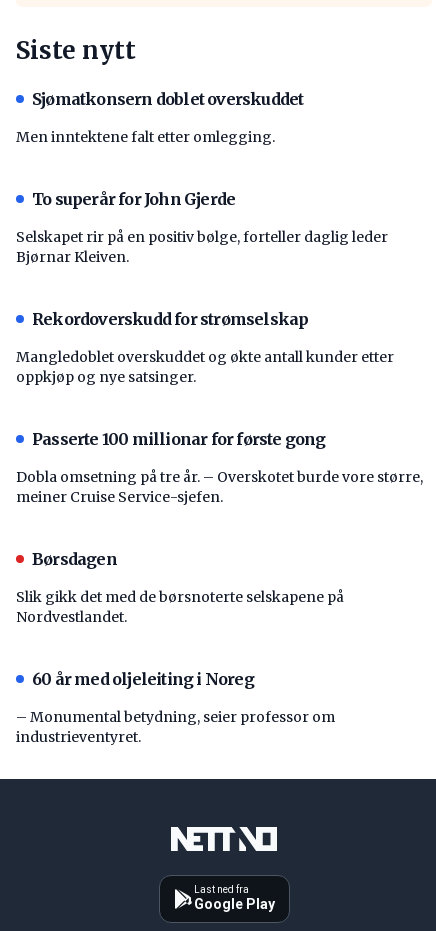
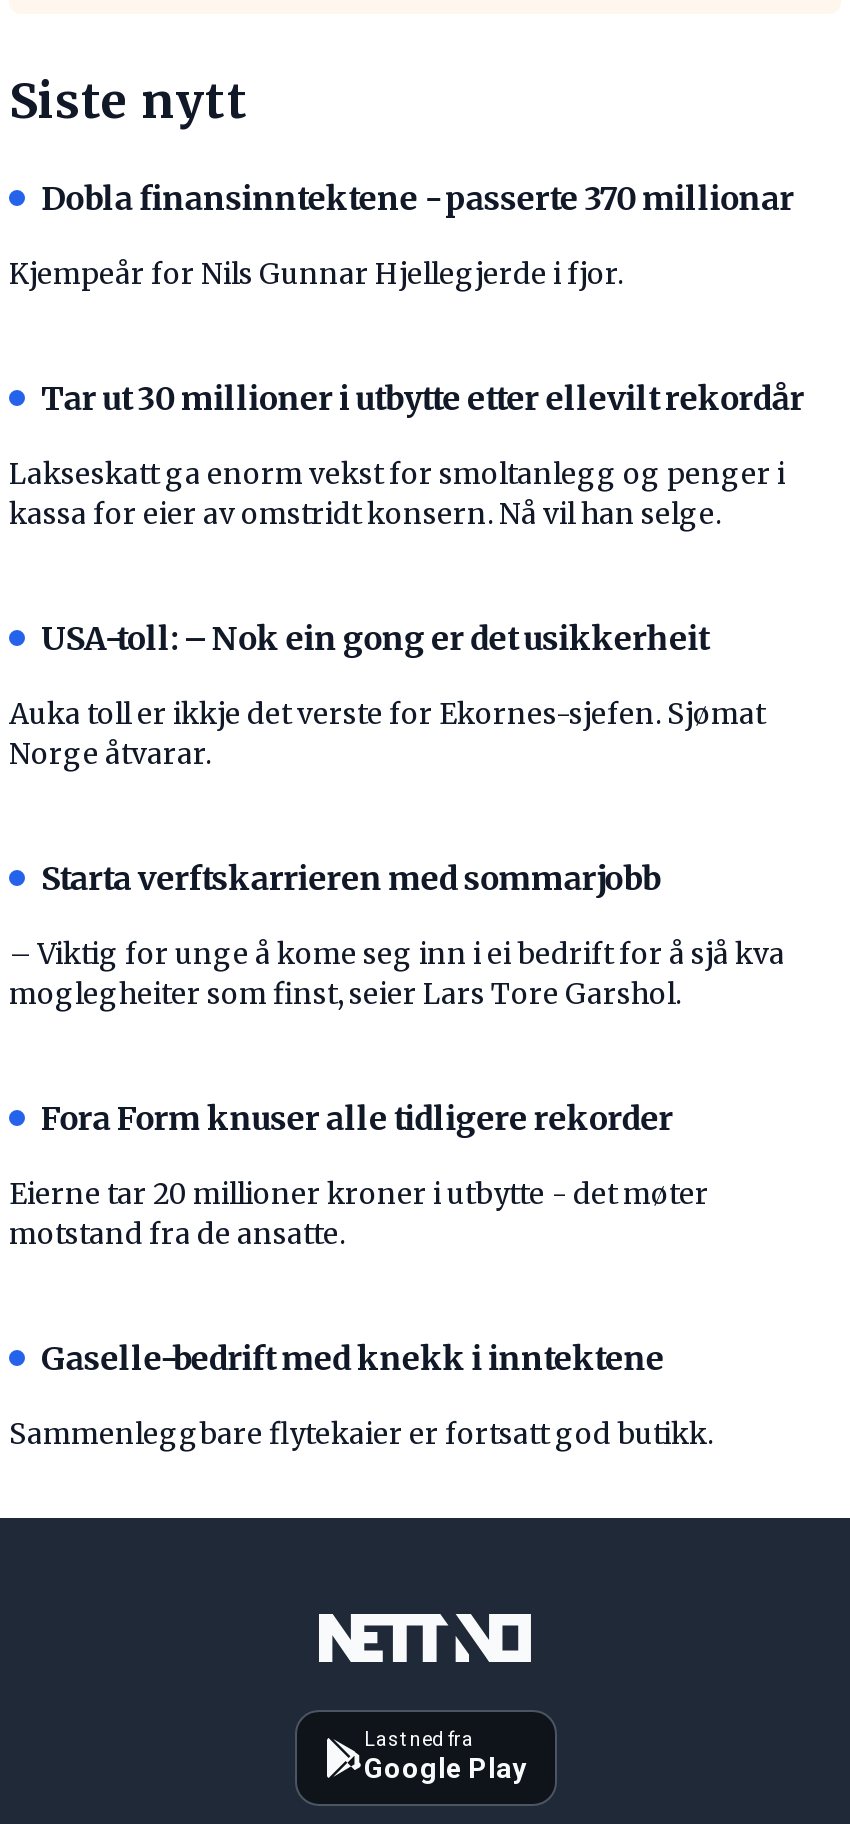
[32,89,303,109] Sjømatkonsern doblet overskuddet -> [41,178,794,218] Dobla finansinntektene - passerte 370 millionar
[16,128,275,146] Men inntektene falt etter omlegging. -> [9,256,623,292] Kjempeår for Nils Gunnar Hjellegjerde i fjor.
[32,189,235,209] To superår for John Gjerde -> [41,378,804,418] Tar ut 30 millioner i utbytte etter ellevilt rekordår
[16,228,388,266] Selskapet rir på en positiv bølge, forteller daglig leder | Bjørnar Kleiven. -> [9,456,785,532] Lakseskatt ga enorm vekst for smoltanlegg og penger i | kassa for eier av omstridt konsern. Nå vil han selge.
[32,309,308,329] Rekordoverskudd for strømselskap -> [41,618,708,658] USA-toll: – Nok ein gong er det usikkerheit
[16,348,394,386] Mangledoblet overskuddet og økte antall kunder etter | oppkjøp og nye satsinger. -> [9,696,765,772] Auka toll er ikkje det verste for Ekornes-sjefen. Sjømat | Norge åtvarar.
[32,429,326,449] Passerte 100 millionar for første gong -> [41,858,660,898] Starta verftskarrieren med sommarjobb
[16,468,423,506] Dobla omsetning på tre år. – Overskotet burde vore større, | meiner Cruise Service-sjefen. -> [9,936,785,1012] – Viktig for unge å kome seg inn i ei bedrift for å sjå kva | moglegheiter som finst, seier Lars Tore Garshol.
[32,549,117,569] Børsdagen -> [41,1098,673,1138] Fora Form knuser alle tidligere rekorder
[16,588,344,626] Slik gikk det med de børsnoterte selskapene på | Nordvestlandet. -> [9,1176,709,1252] Eierne tar 20 millioner kroner i utbytte - det møter | motstand fra de ansatte.
[32,669,254,689] 60 år med oljeleiting i Noreg -> [41,1338,664,1378] Gaselle-bedrift med knekk i inntektene
[16,708,335,746] – Monumental betydning, seier professor om | industrieventyret. -> [9,1416,713,1452] Sammenleggbare flytekaier er fortsatt god butikk.

